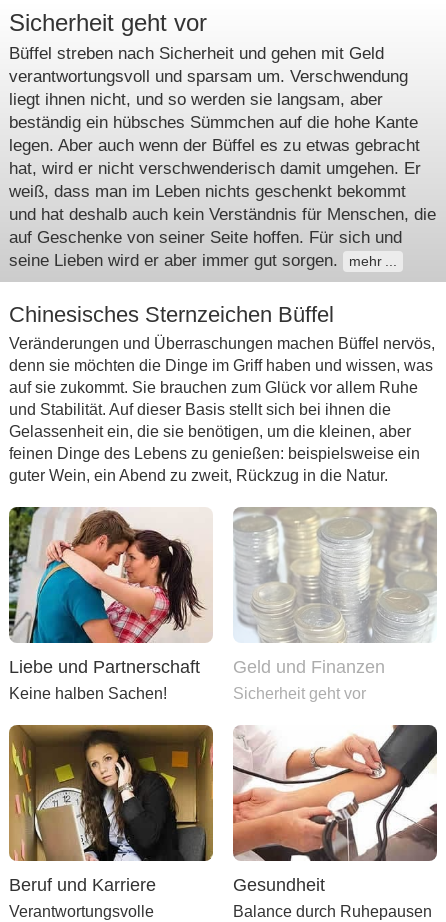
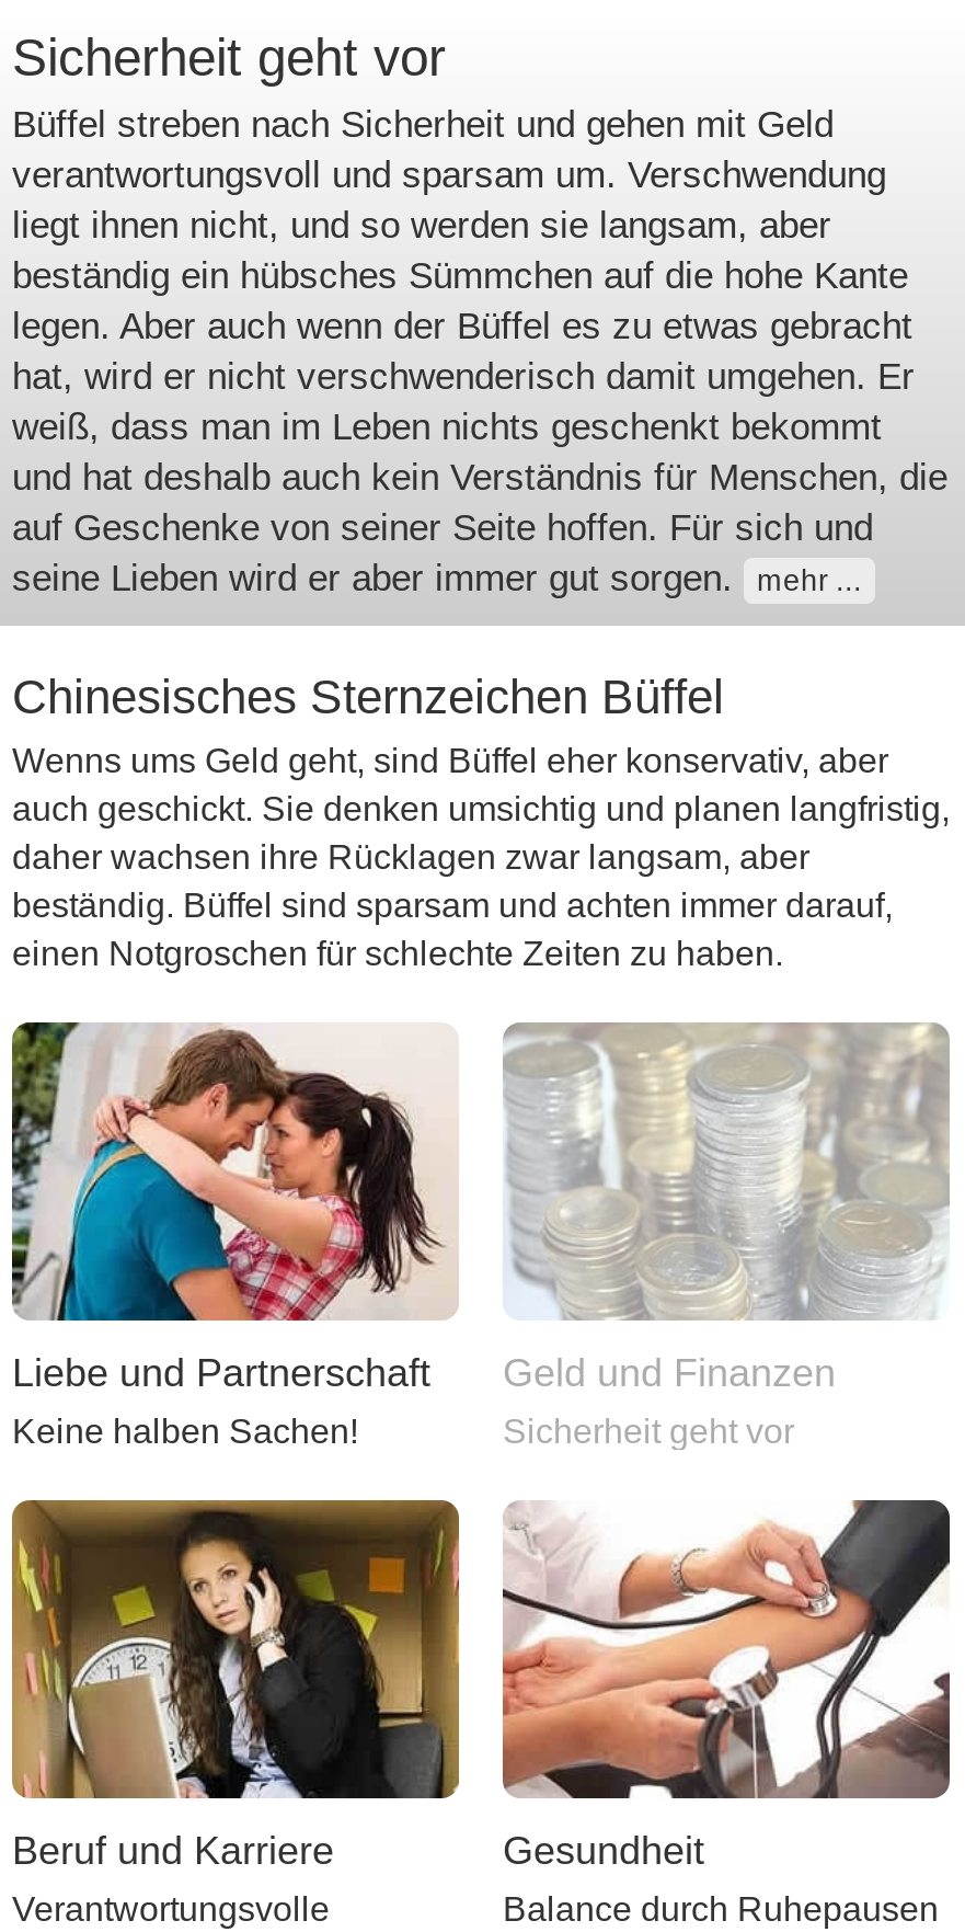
[9,335,435,484] Veränderungen und Überraschungen machen Büffel nervös, | denn sie möchten die Dinge im Griff haben und wissen, was | auf sie zukommt. Sie brauchen zum Glück vor allem Ruhe | und Stabilität. Auf dieser Basis stellt sich bei ihnen die | Gelassenheit ein, die sie benötigen, um die kleinen, aber | feinen Dinge des Lebens zu genießen: beispielsweise ein | guter Wein, ein Abend zu zweit, Rückzug in die Natur. -> [12,741,950,971] Wenns ums Geld geht, sind Büffel eher konservativ, aber | auch geschickt. Sie denken umsichtig und planen langfristig, | daher wachsen ihre Rücklagen zwar langsam, aber | beständig. Büffel sind sparsam und achten immer darauf, | einen Notgroschen für schlechte Zeiten zu haben.

